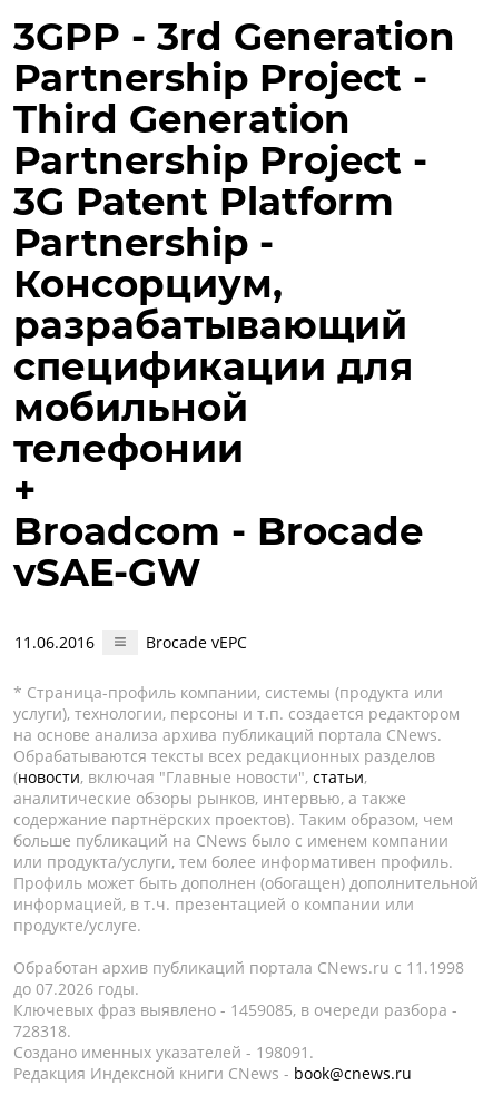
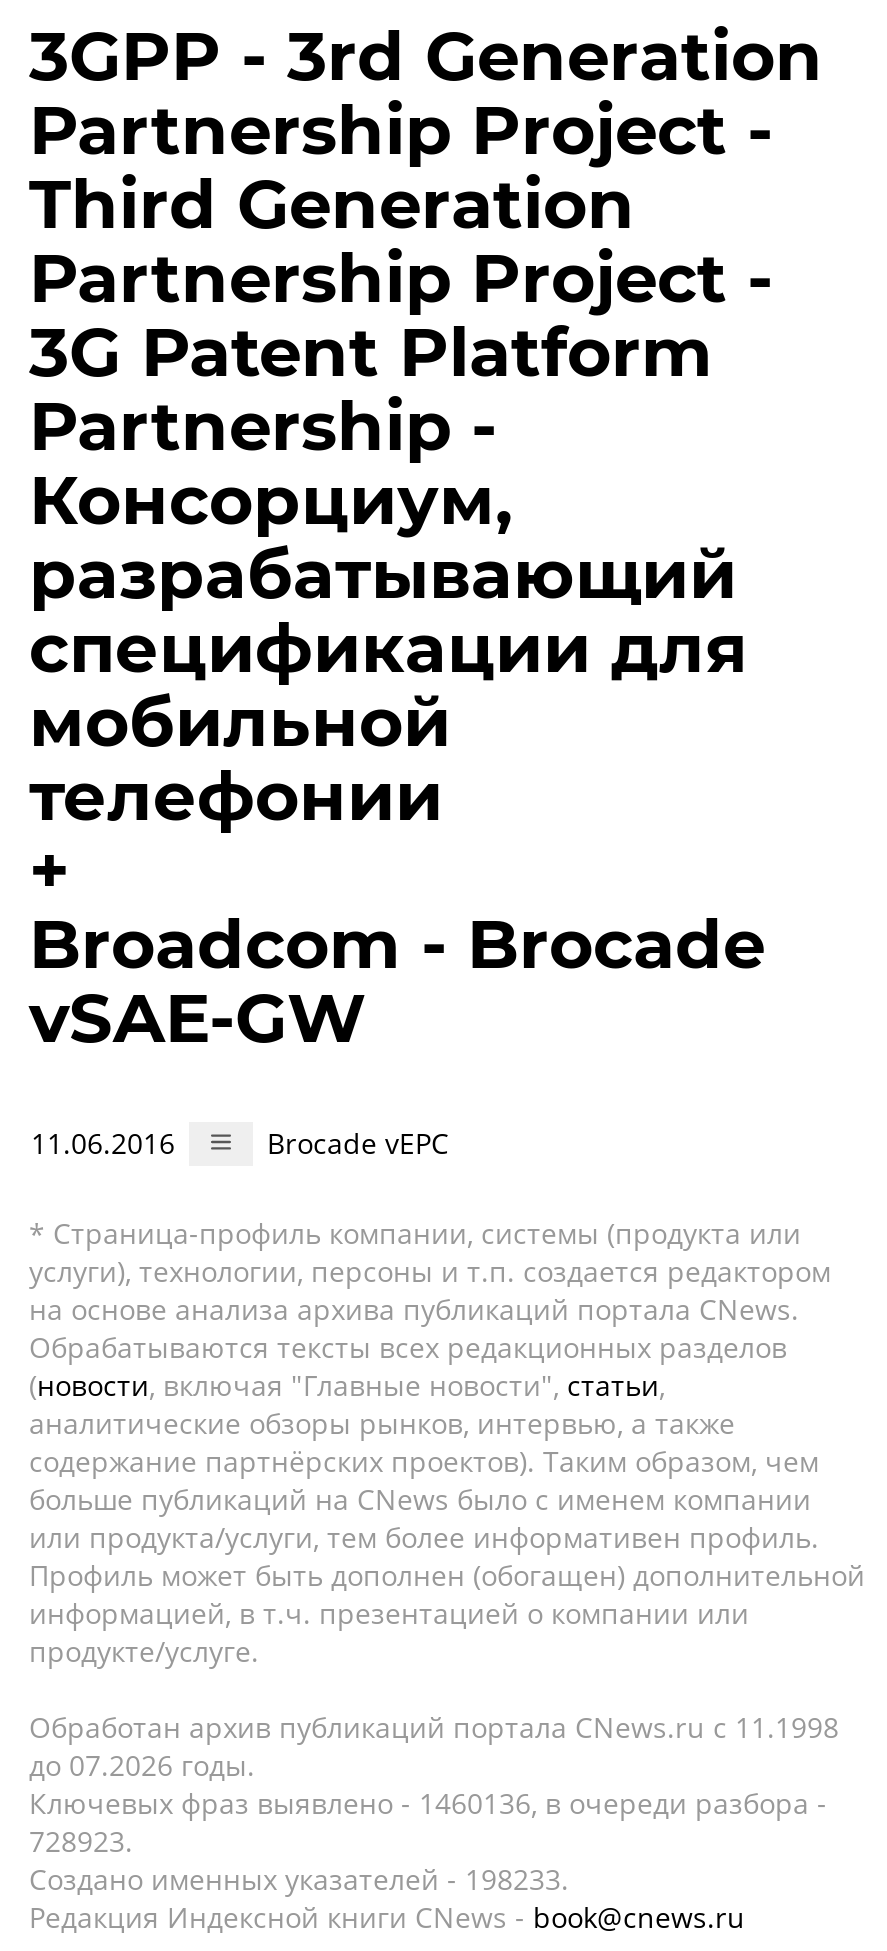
[13,999,457,1020] Ключевых фраз выявлено - 1459085, в очереди разбора - -> [29,1784,827,1822] Ключевых фраз выявлено - 1460136, в очереди разбора -
[13,1020,71,1042] 728318. -> [29,1822,133,1860] 728923.
[13,1042,314,1063] Создано именных указателей - 198091. -> [29,1860,569,1898] Создано именных указателей - 198233.

